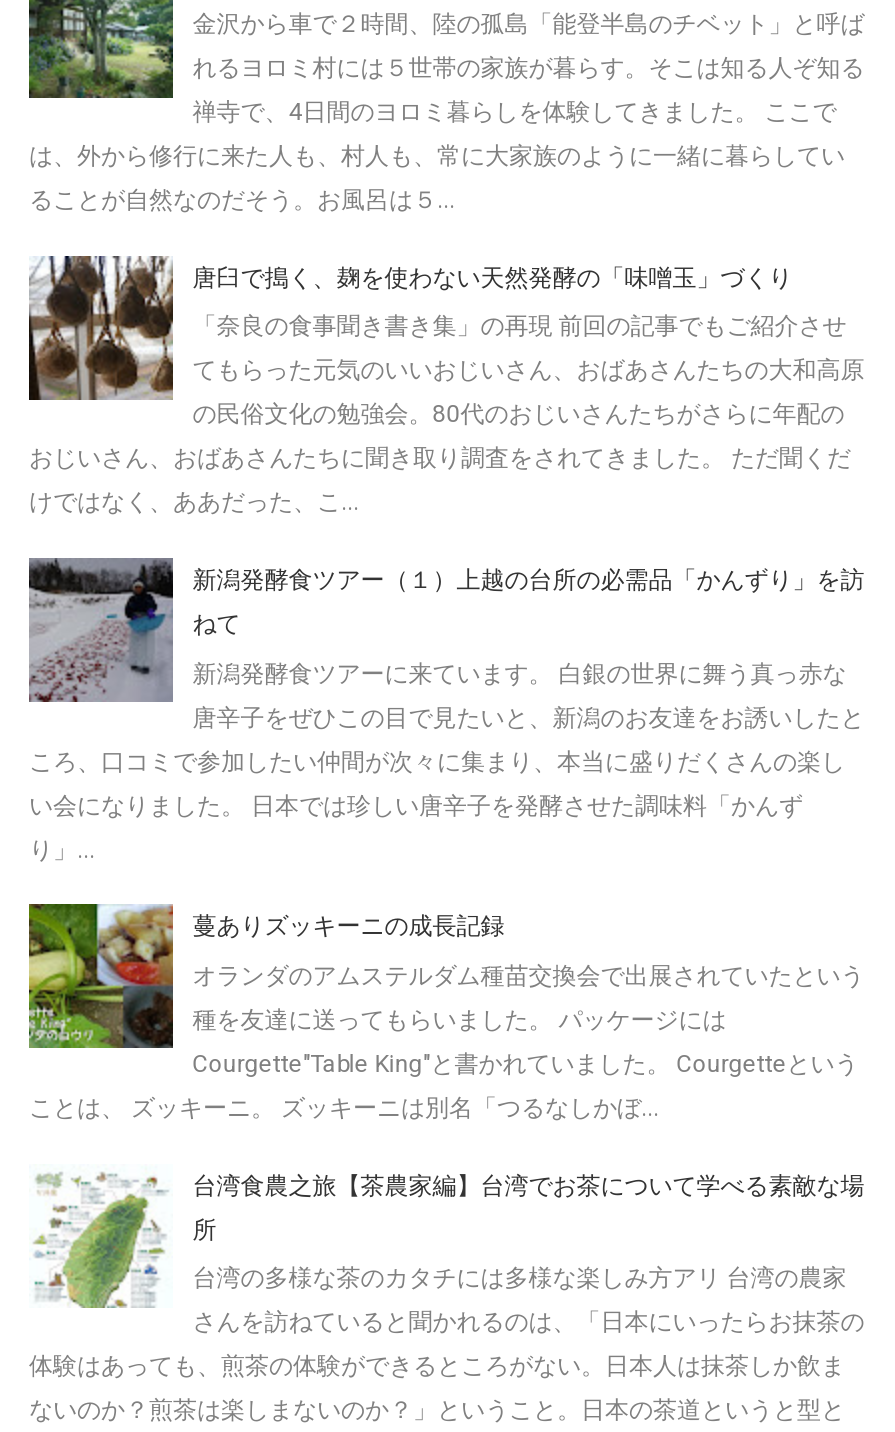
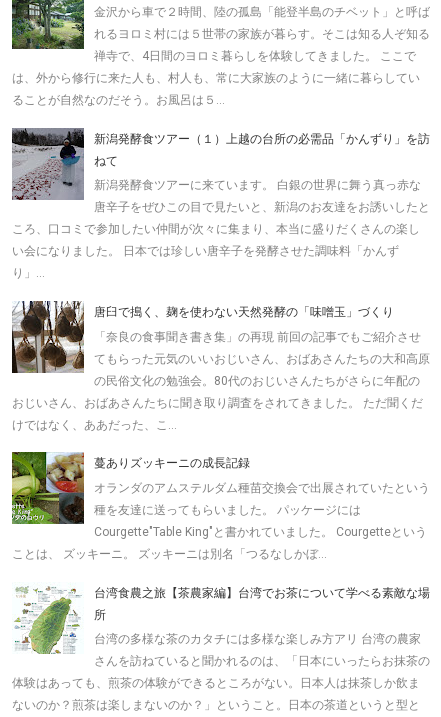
moved [29,256,865,517] -> [11,300,430,432]: [image] | 唐臼で搗く、麹を使わない天然発酵の「味噌玉」づくり | 「奈良の食事聞き書き集」の再現 前回の記事でもご紹介させ | てもらった元気のいいおじいさん、おばあさんたちの大和高原 | の民俗文化の勉強会。80代のおじいさんたちがさらに年配の | おじいさん、おばあさんたちに聞き取り調査をされてきました。 ただ聞くだ | けではなく、ああだった、こ...
moved [25,558,865,863] -> [10,128,430,280]: [image] | 新潟発酵食ツアー（１）上越の台所の必需品「かんずり」を訪 | ねて | 新潟発酵食ツアーに来ています。 白銀の世界に舞う真っ赤な | 唐辛子をぜひこの目で見たいと、新潟のお友達をお誘いしたと | ころ、口コミで参加したい仲間が次々に集まり、本当に盛りだくさんの楽し | い会になりました。 日本では珍しい唐辛子を発酵させた調味料「かんず | り」...

